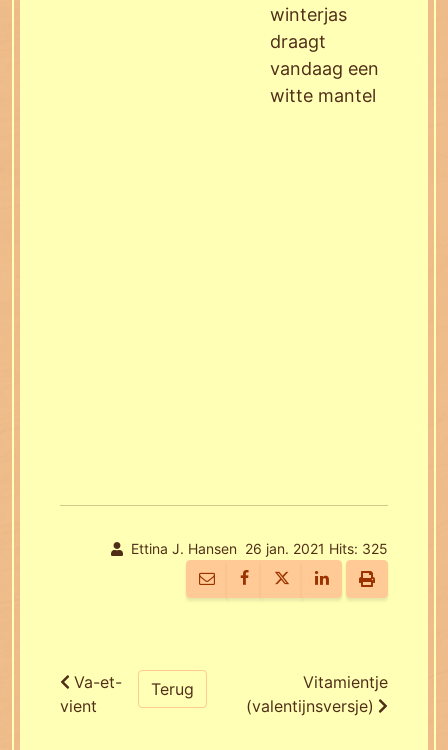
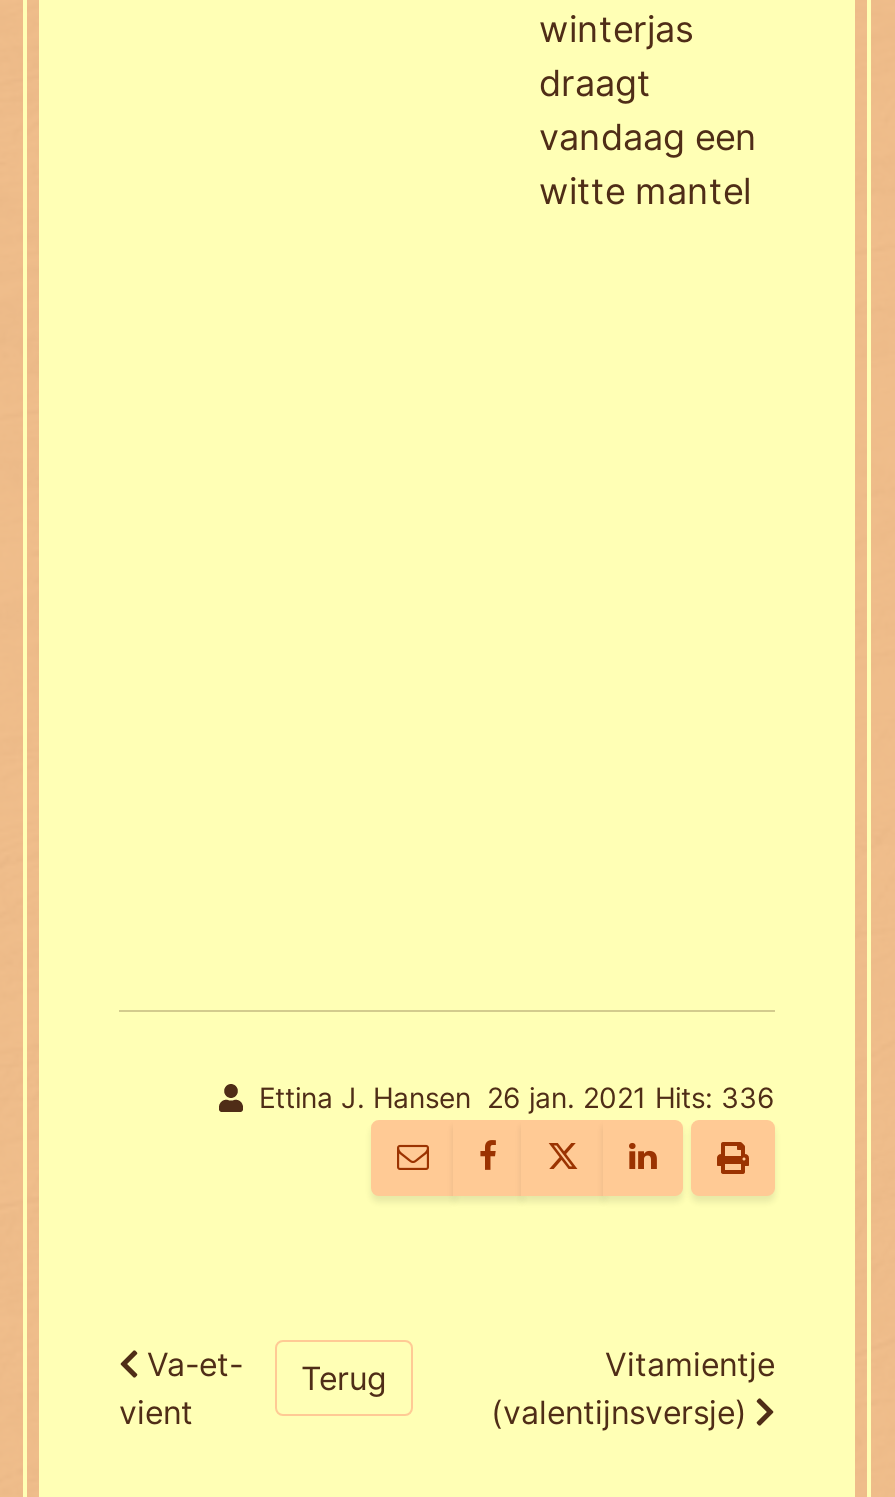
[131,540,388,557] Ettina J. Hansen 26 jan. 2021 Hits: 325 -> [259,1081,775,1115] Ettina J. Hansen 26 jan. 2021 Hits: 336

